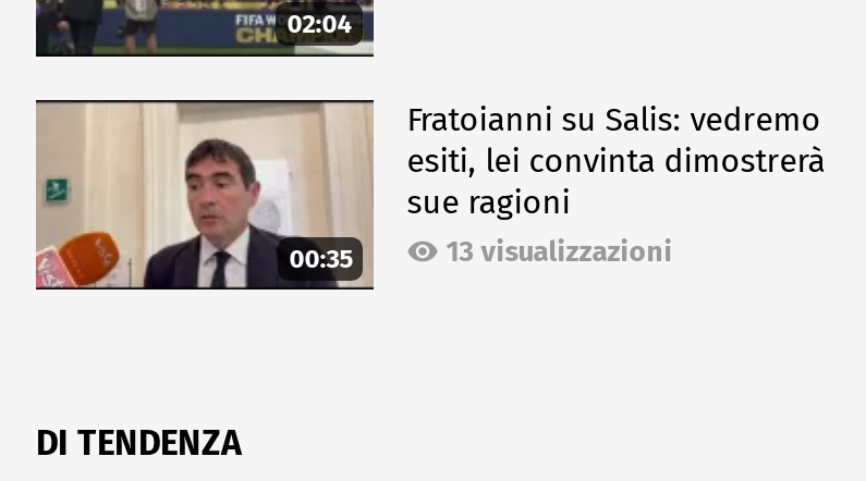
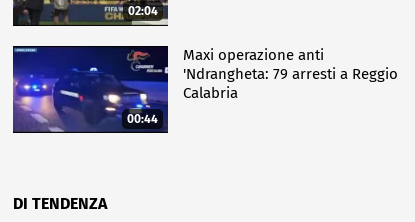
[34,100,376,289] [image] | 00:35 -> [12,46,169,133] [image] | 00:44
[407,101,825,268] Fratoianni su Salis: vedremo | esiti, lei convinta dimostrerà | sue ragioni | 13 visualizzazioni -> [183,46,398,102] Maxi operazione anti | 'Ndrangheta: 79 arresti a Reggio | Calabria

